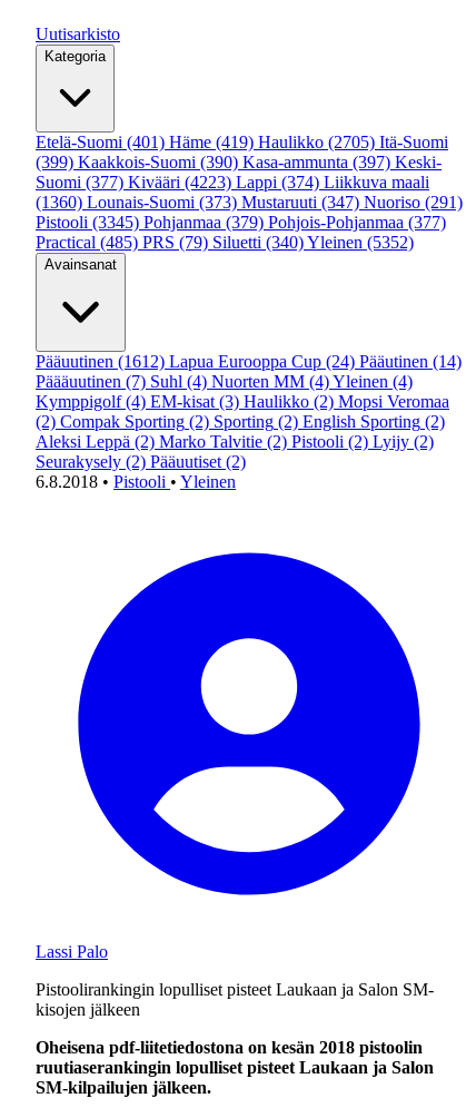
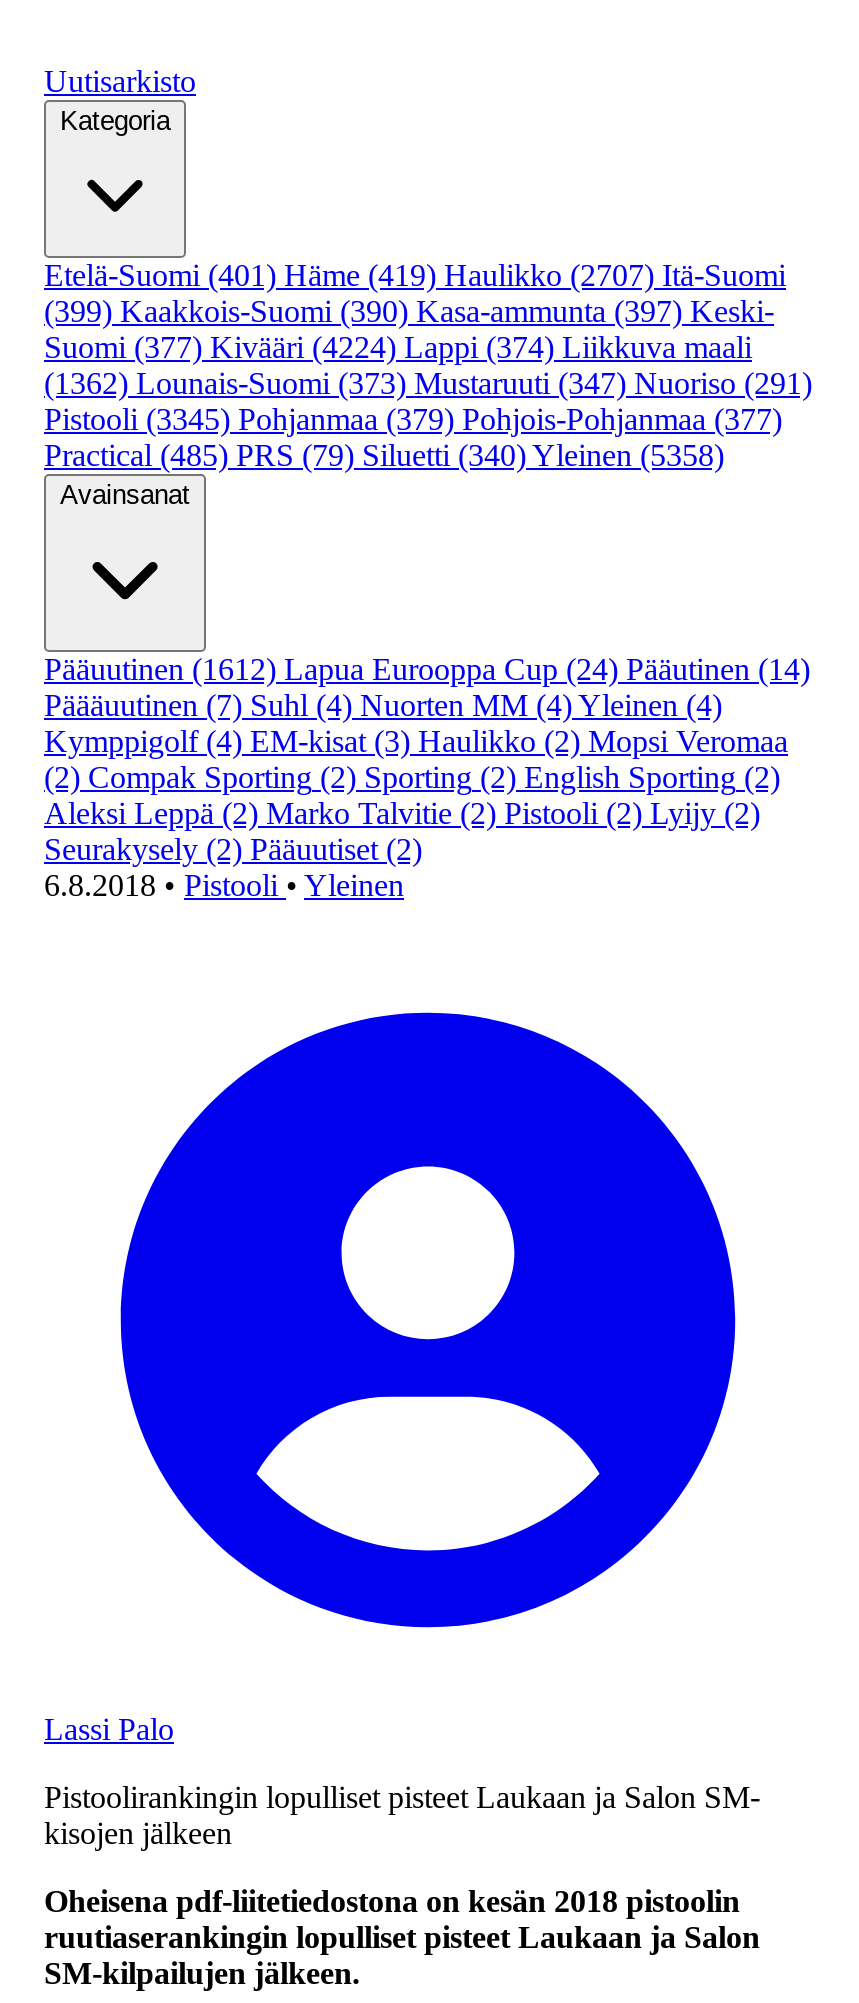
[36,133,448,151] Etelä-Suomi (401) Häme (419) Haulikko (2705) Itä-Suomi -> [44,258,786,292] Etelä-Suomi (401) Häme (419) Haulikko (2707) Itä-Suomi
[36,173,429,192] Suomi (377) Kivääri (4223) Lappi (374) Liikkuva maali -> [44,330,752,364] Suomi (377) Kivääri (4224) Lappi (374) Liikkuva maali
[36,193,463,212] (1360) Lounais-Suomi (373) Mustaruuti (347) Nuoriso (291) -> [44,366,812,400] (1362) Lounais-Suomi (373) Mustaruuti (347) Nuoriso (291)
[36,233,414,252] Practical (485) PRS (79) Siluetti (340) Yleinen (5352) -> [44,438,724,472] Practical (485) PRS (79) Siluetti (340) Yleinen (5358)

